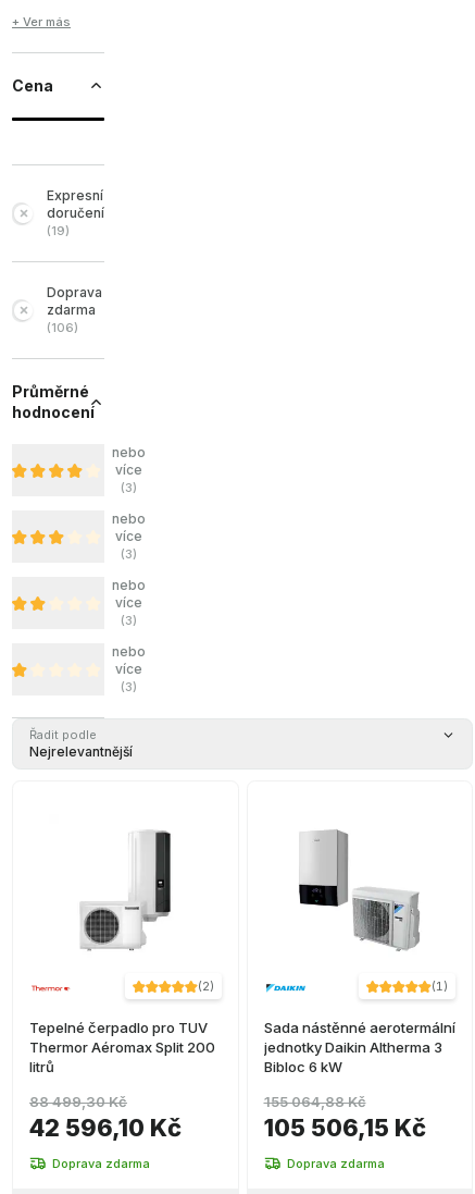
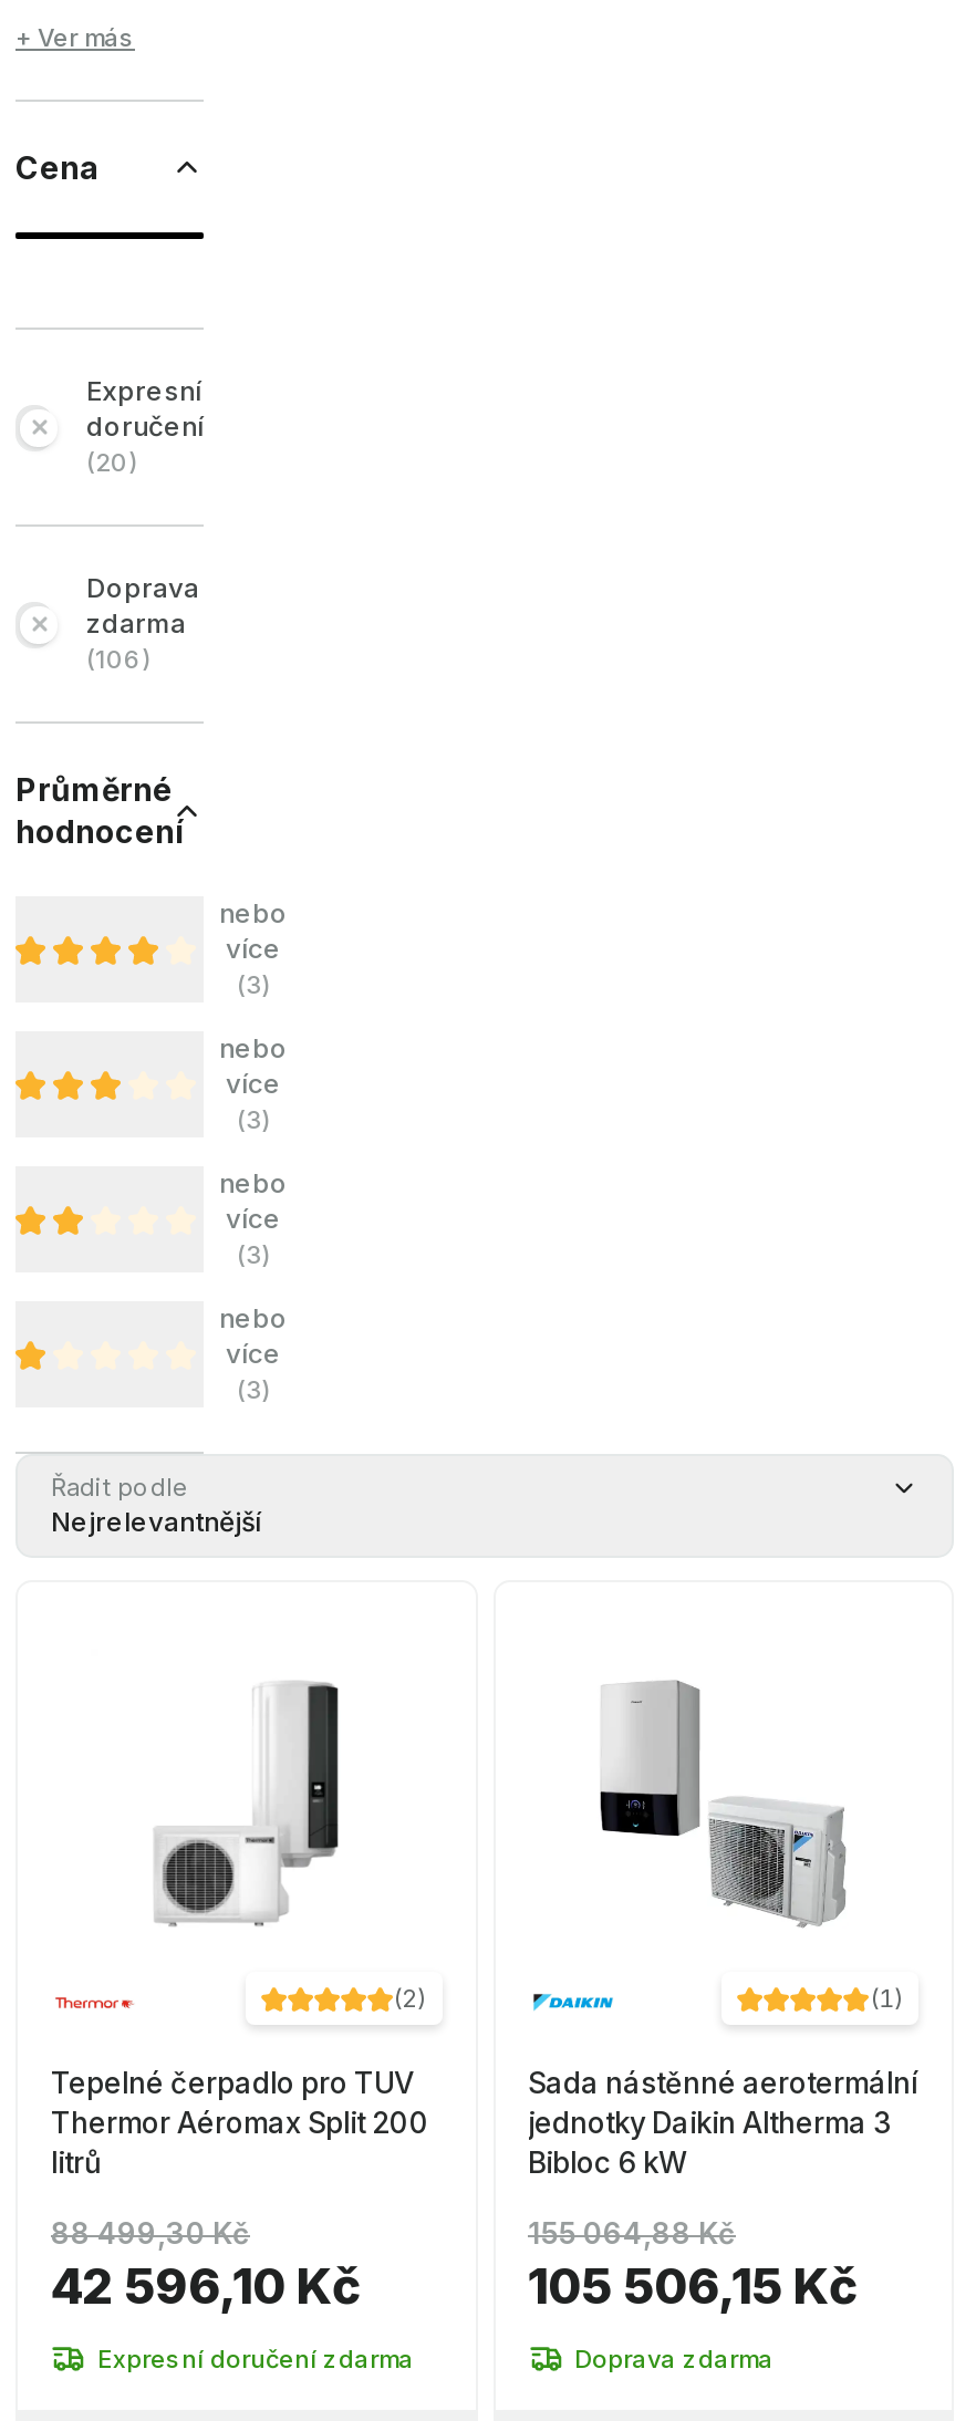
[47,223,70,238] (19) -> [86,447,137,478] (20)
[52,1155,150,1171] Doprava zdarma -> [97,2342,414,2373] Expresní doručení zdarma

